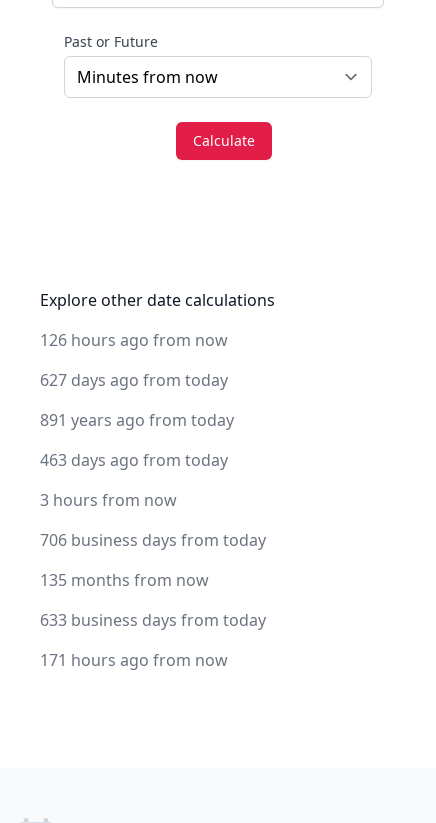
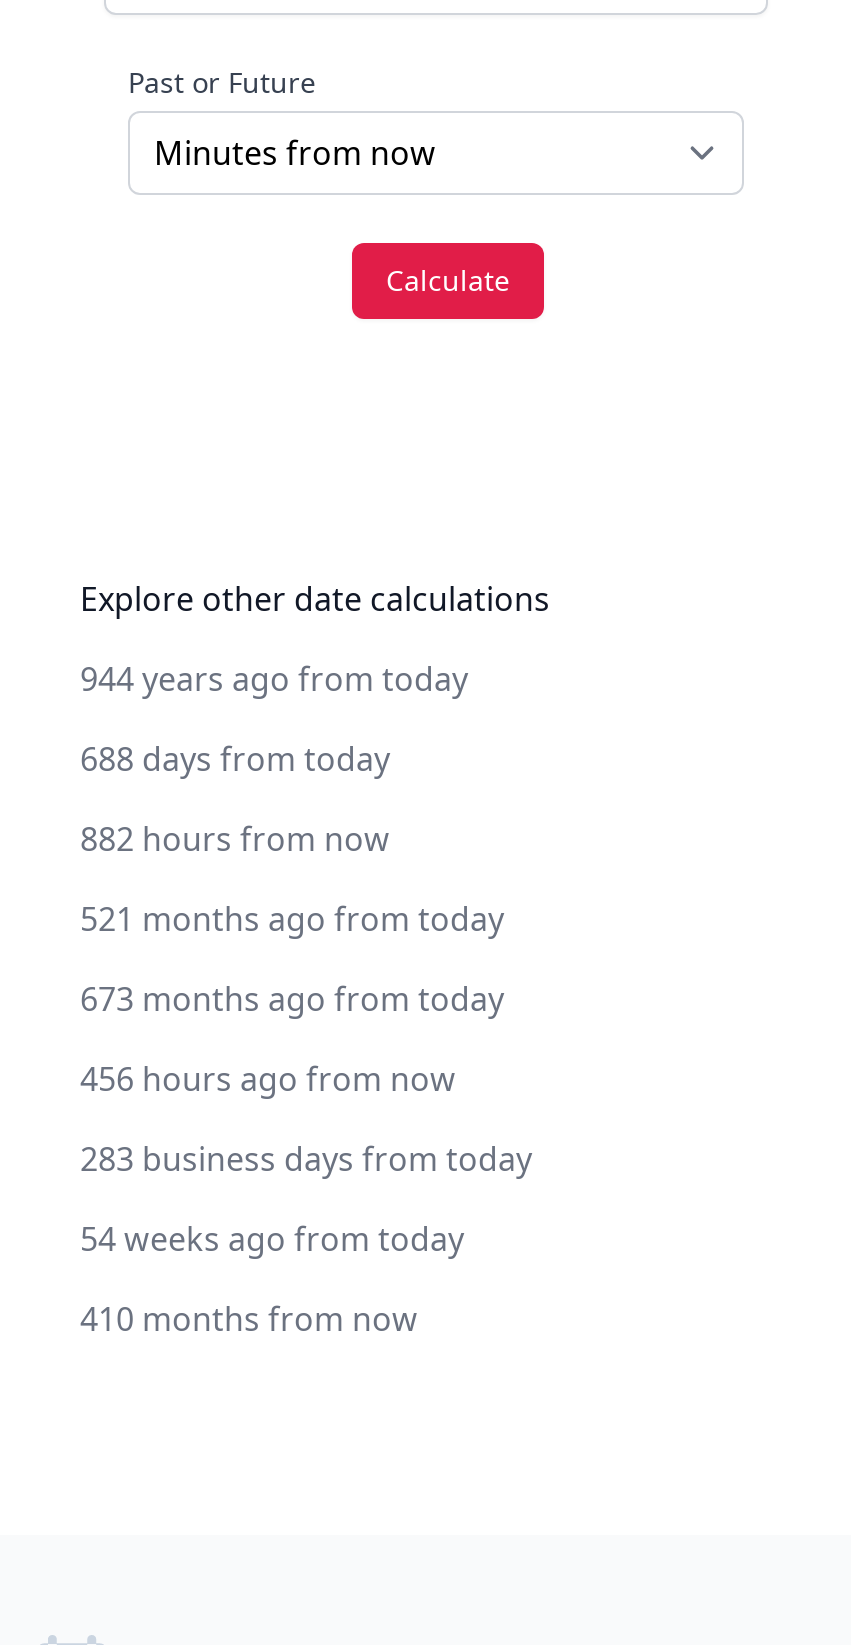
[40,329,228,351] 126 hours ago from now -> [80,657,468,701] 944 years ago from today
[40,369,228,391] 627 days ago from today -> [80,737,390,781] 688 days from today
[40,409,234,431] 891 years ago from today -> [80,817,390,861] 882 hours from now
[40,449,228,471] 463 days ago from today -> [80,897,504,941] 521 months ago from today
[40,489,177,511] 3 hours from now -> [80,977,504,1021] 673 months ago from today
[40,529,266,551] 706 business days from today -> [80,1057,456,1101] 456 hours ago from now
[40,569,209,591] 135 months from now -> [80,1137,532,1181] 283 business days from today
[40,609,266,631] 633 business days from today -> [80,1217,464,1261] 54 weeks ago from today
[40,649,228,671] 171 hours ago from now -> [80,1297,418,1341] 410 months from now

